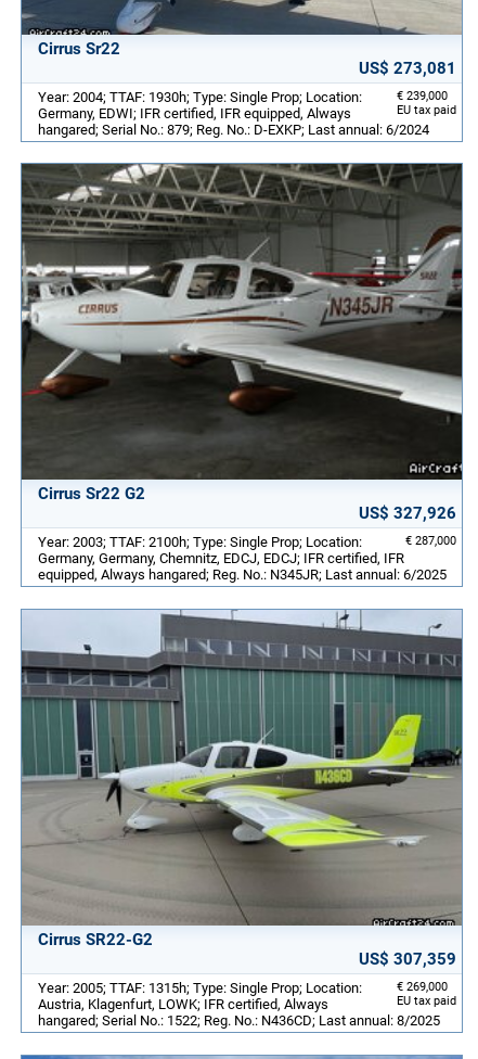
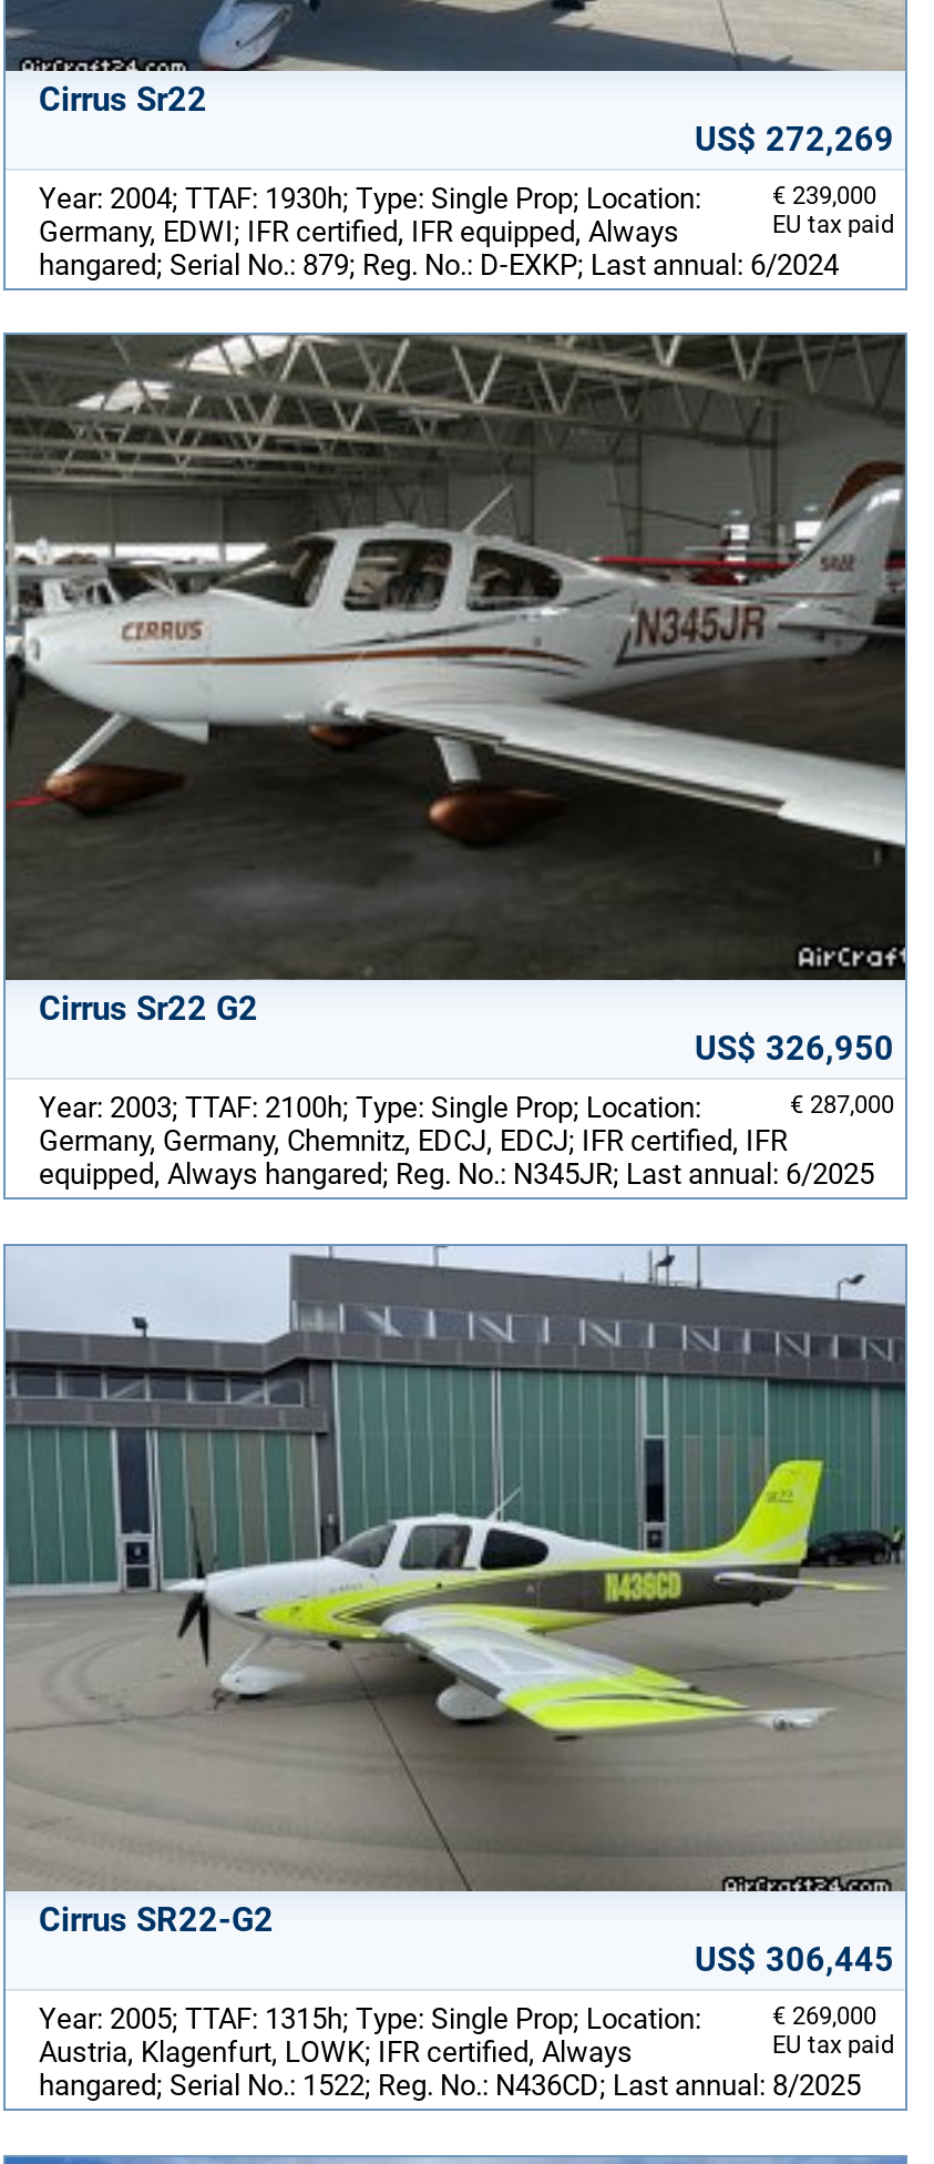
[359,58,456,78] US$ 273,081 -> [695,119,894,159] US$ 272,269
[359,504,456,523] US$ 327,926 -> [695,1030,894,1070] US$ 326,950
[359,950,456,969] US$ 307,359 -> [695,1940,894,1980] US$ 306,445

